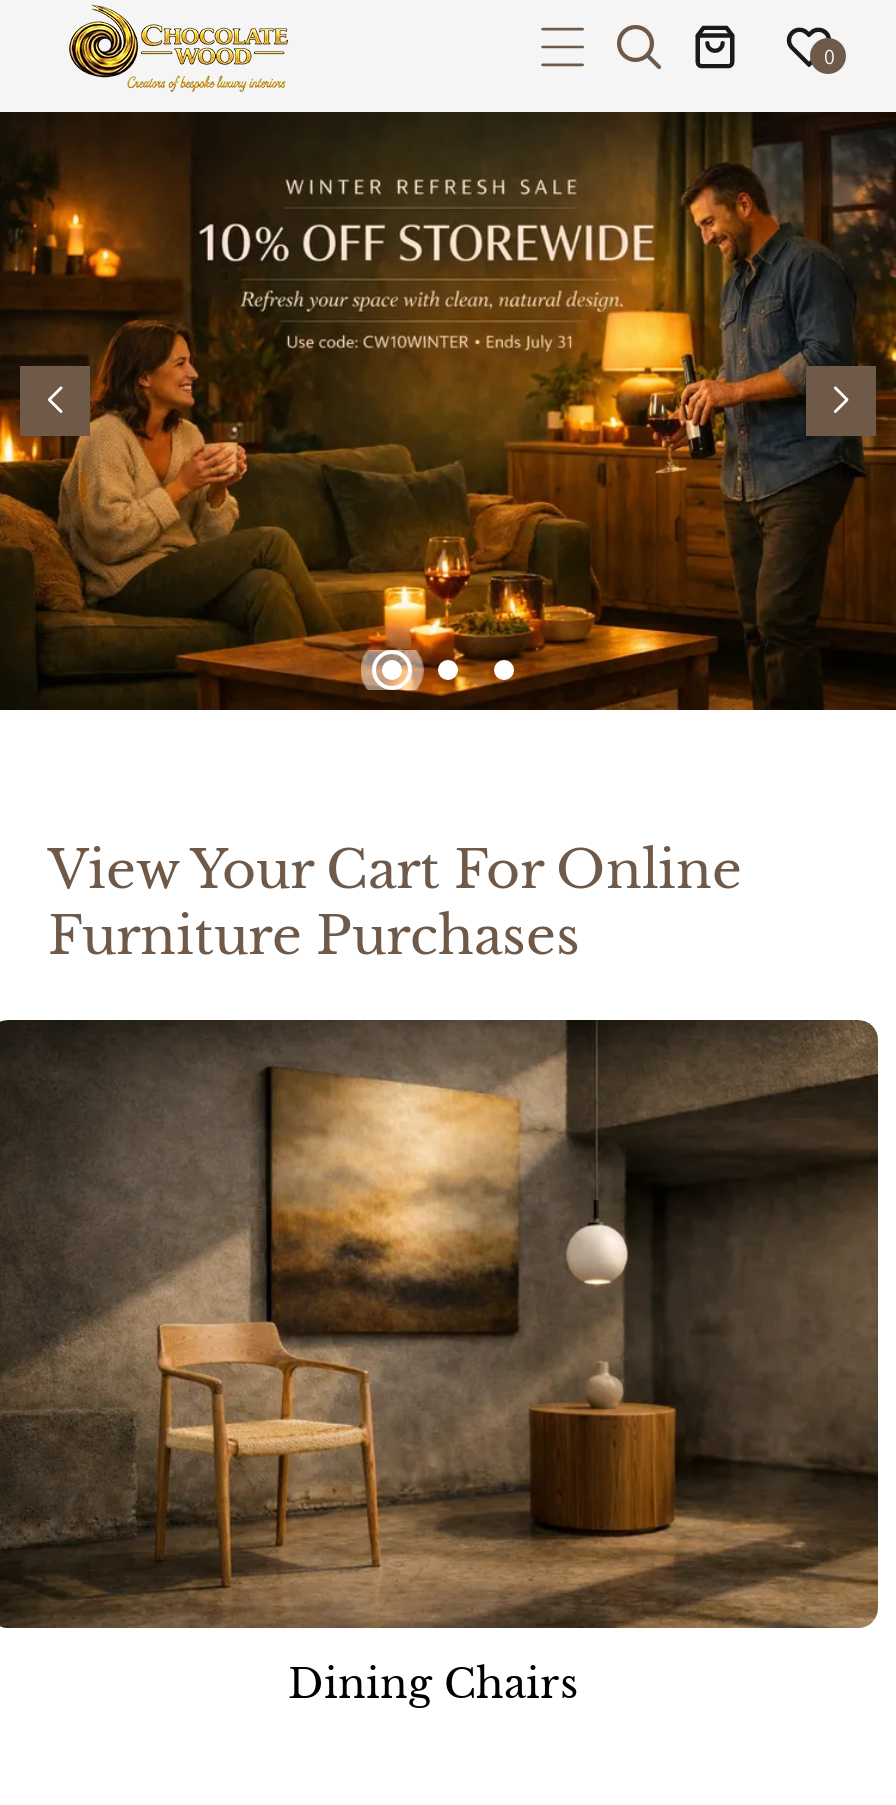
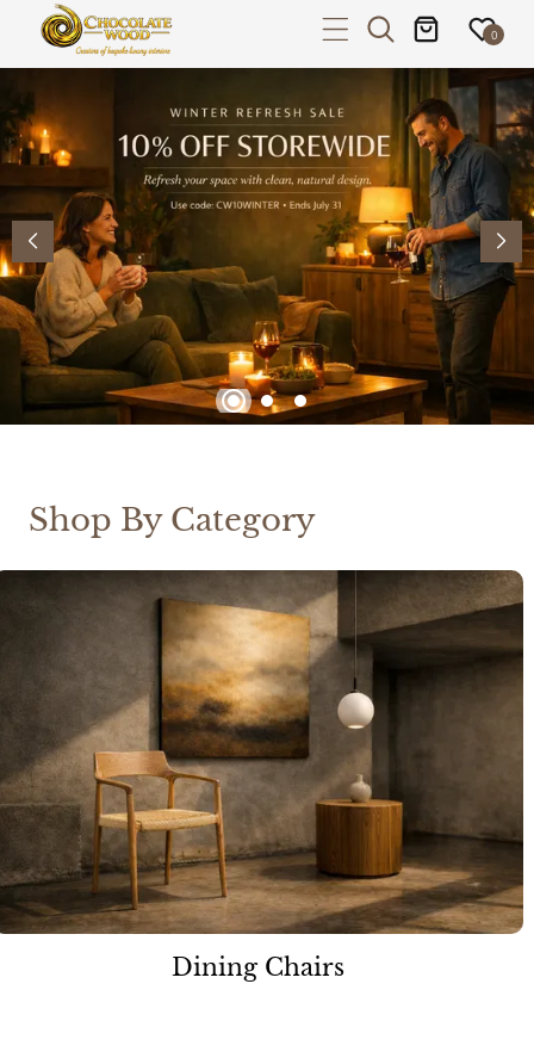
[48,837,742,967] View Your Cart For Online | Furniture Purchases -> [29,501,316,539] Shop By Category

